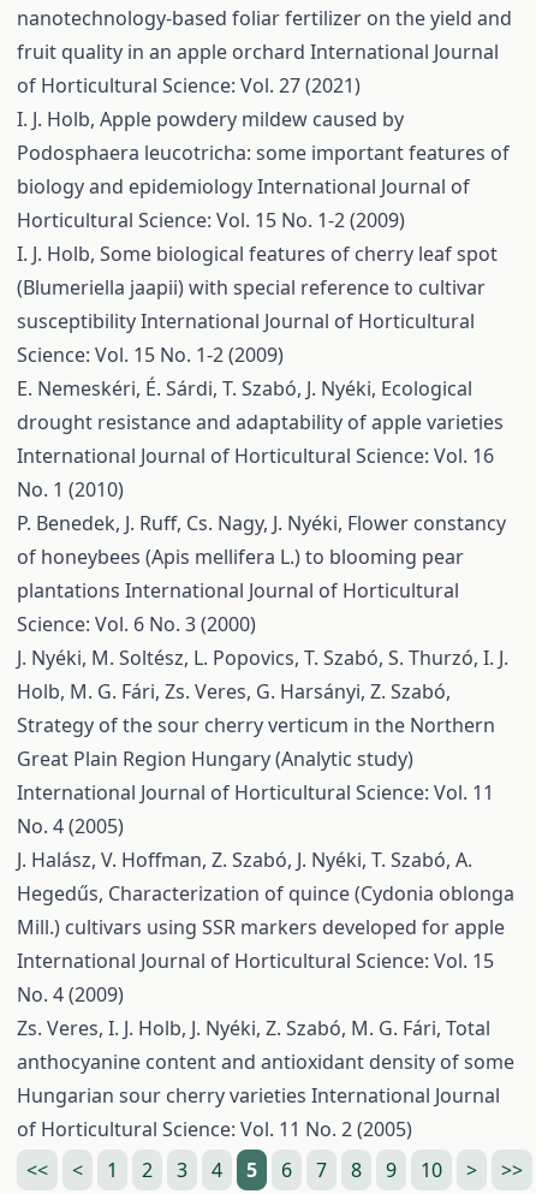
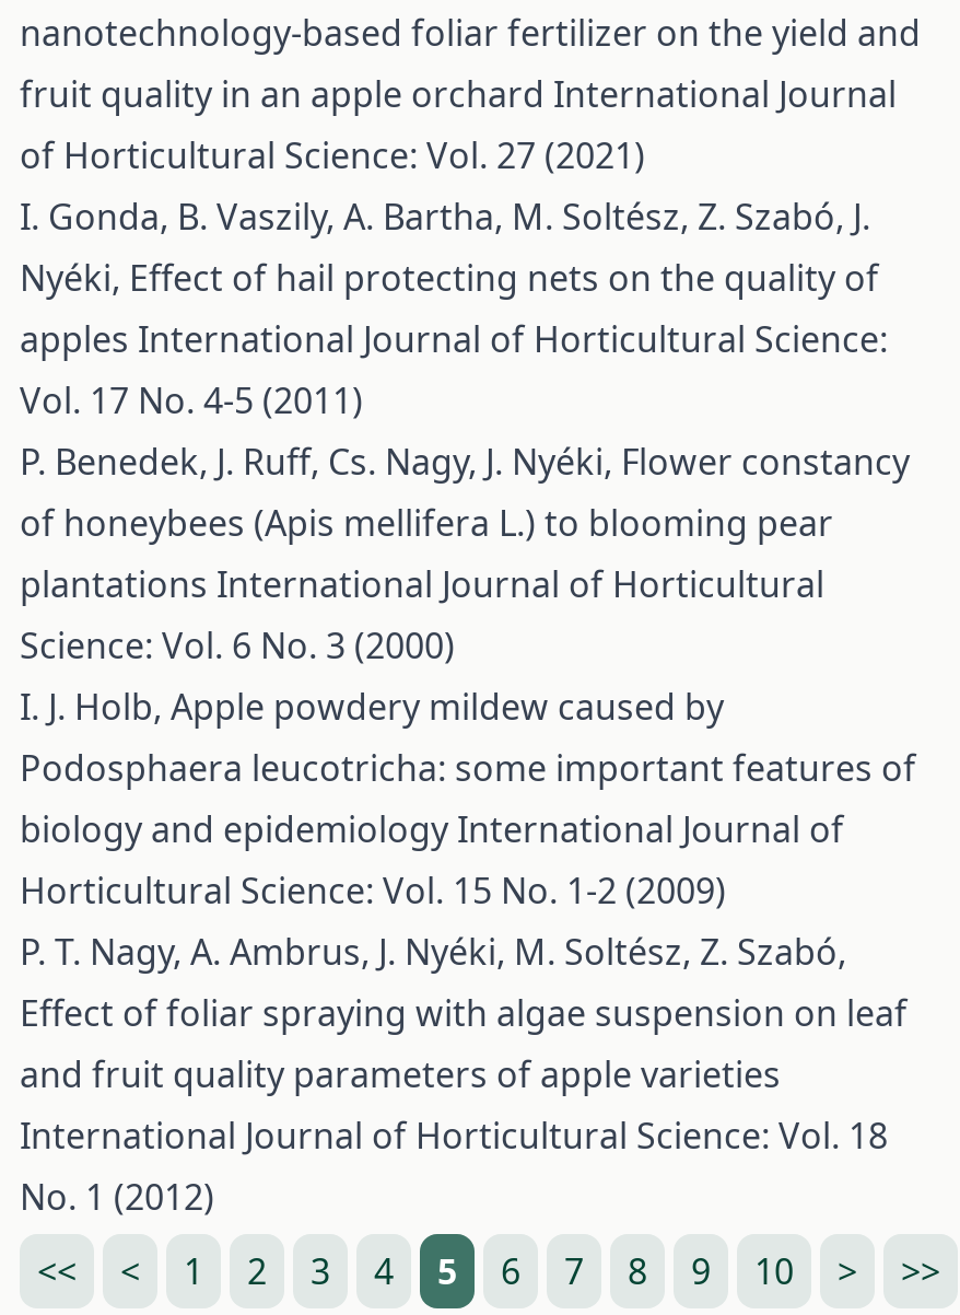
none -> [20,193,888,424] I. Gonda, B. Vaszily, A. Bartha, M. Soltész, Z. Szabó, J. | Nyéki, Effect of hail protecting nets on the quality of | apples International Journal of Horticultural Science: | Vol. 17 No. 4-5 (2011)
moved [17,106,510,233] -> [20,683,916,915]: I. J. Holb, Apple powdery mildew caused by | Podosphaera leucotricha: some important features of | biology and epidemiology International Journal of | Horticultural Science: Vol. 15 No. 1-2 (2009)
[17,240,514,1142] I. J. Holb, Some biological features of cherry leaf spot | (Blumeriella jaapii) with special reference to cultivar | susceptibility International Journal of Horticultural | Science: Vol. 15 No. 1-2 (2009) | E. Nemeskéri, É. Sárdi, T. Szabó, J. Nyéki, Ecological | drought resistance and adaptability of apple varieties | International Journal of Horticultural Science: Vol. 16 | No. 1 (2010) | J. Nyéki, M. Soltész, L. Popovics, T. Szabó, S. Thurzó, I. J. | Holb, M. G. Fári, Zs. Veres, G. Harsányi, Z. Szabó, | Strategy of the sour cherry verticum in the Northern | Great Plain Region Hungary (Analytic study) | International Journal of Horticultural Science: Vol. 11 | No. 4 (2005) | J. Halász, V. Hoffman, Z. Szabó, J. Nyéki, T. Szabó, A. | Hegedűs, Characterization of quince (Cydonia oblonga | Mill.) cultivars using SSR markers developed for apple | International Journal of Horticultural Science: Vol. 15 | No. 4 (2009) | Zs. Veres, I. J. Holb, J. Nyéki, Z. Szabó, M. G. Fári, Total | anthocyanine content and antioxidant density of some | Hungarian sour cherry varieties International Journal | of Horticultural Science: Vol. 11 No. 2 (2005) -> [20,928,908,1221] P. T. Nagy, A. Ambrus, J. Nyéki, M. Soltész, Z. Szabó, | Effect of foliar spraying with algae suspension on leaf | and fruit quality parameters of apple varieties | International Journal of Horticultural Science: Vol. 18 | No. 1 (2012)
moved [17,510,506,637] -> [20,438,910,670]: P. Benedek, J. Ruff, Cs. Nagy, J. Nyéki, Flower constancy | of honeybees (Apis mellifera L.) to blooming pear | plantations International Journal of Horticultural | Science: Vol. 6 No. 3 (2000)

